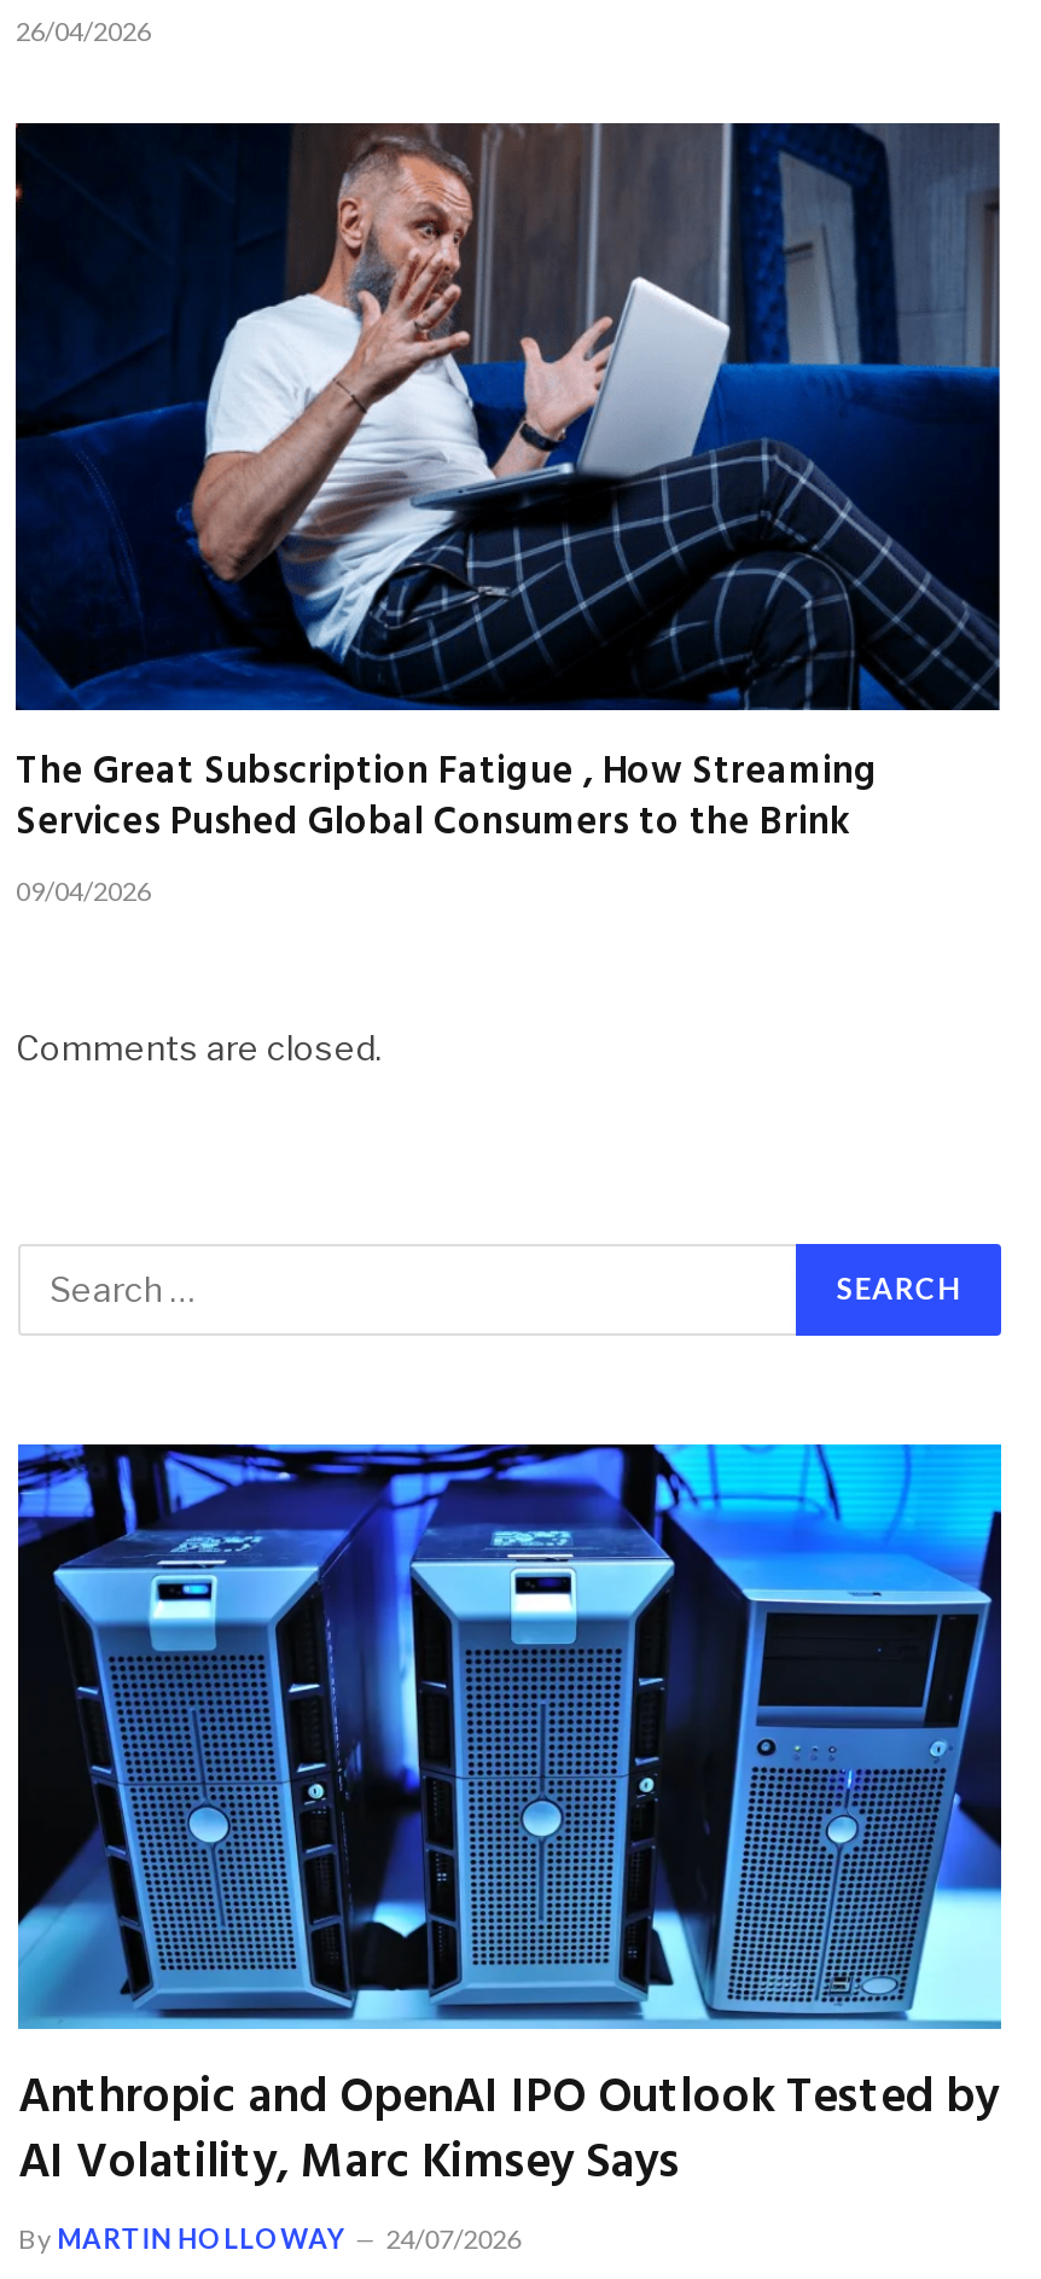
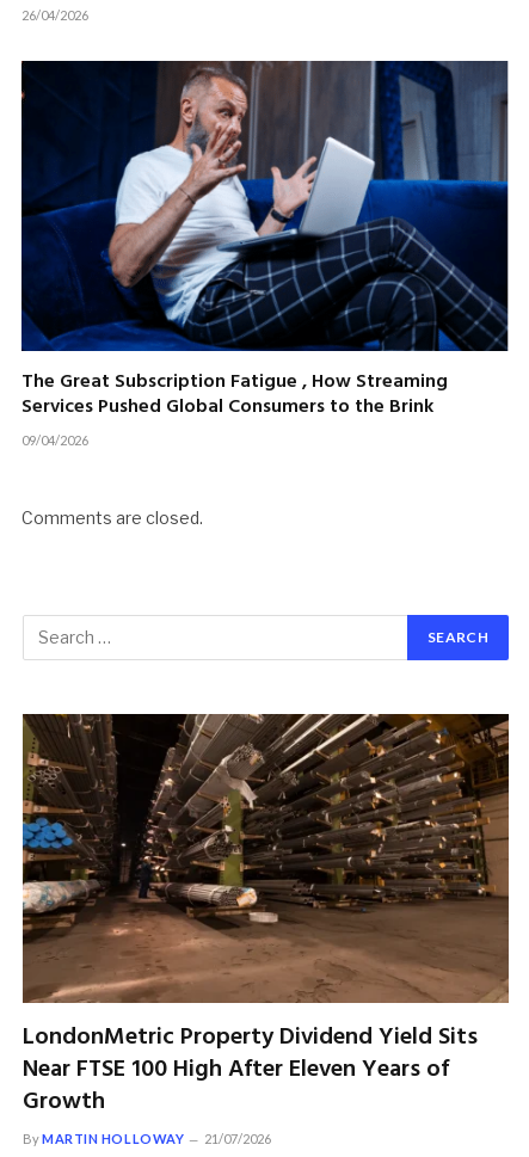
[16,1442,1004,2202] [image] | Anthropic and OpenAI IPO Outlook Tested by | AI Volatility, Marc Kimsey Says -> [21,713,510,1121] [image] | LondonMetric Property Dividend Yield Sits | Near FTSE 100 High After Eleven Years of | Growth
[18,2222,521,2253] By MARTIN HOLLOWAY 24/07/2026 -> [23,1130,271,1146] By MARTIN HOLLOWAY 21/07/2026

